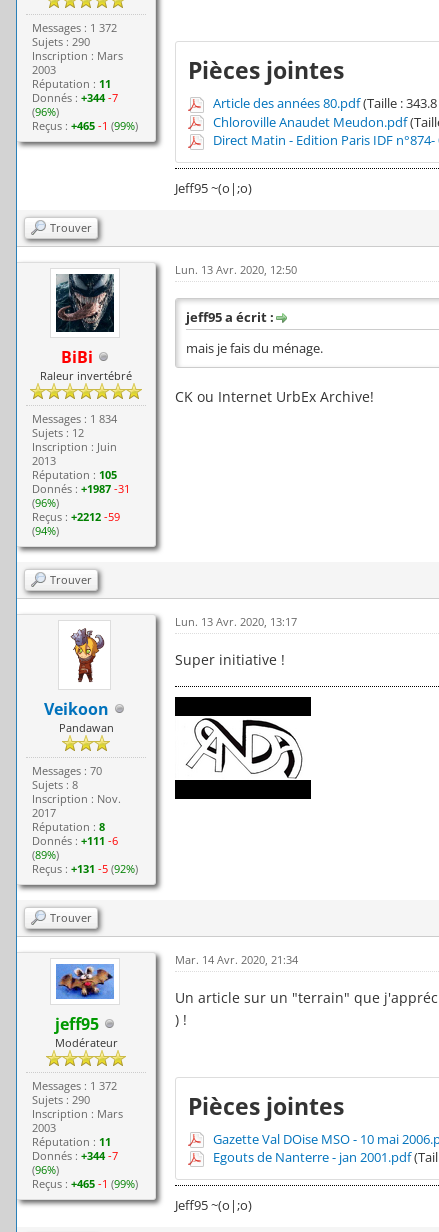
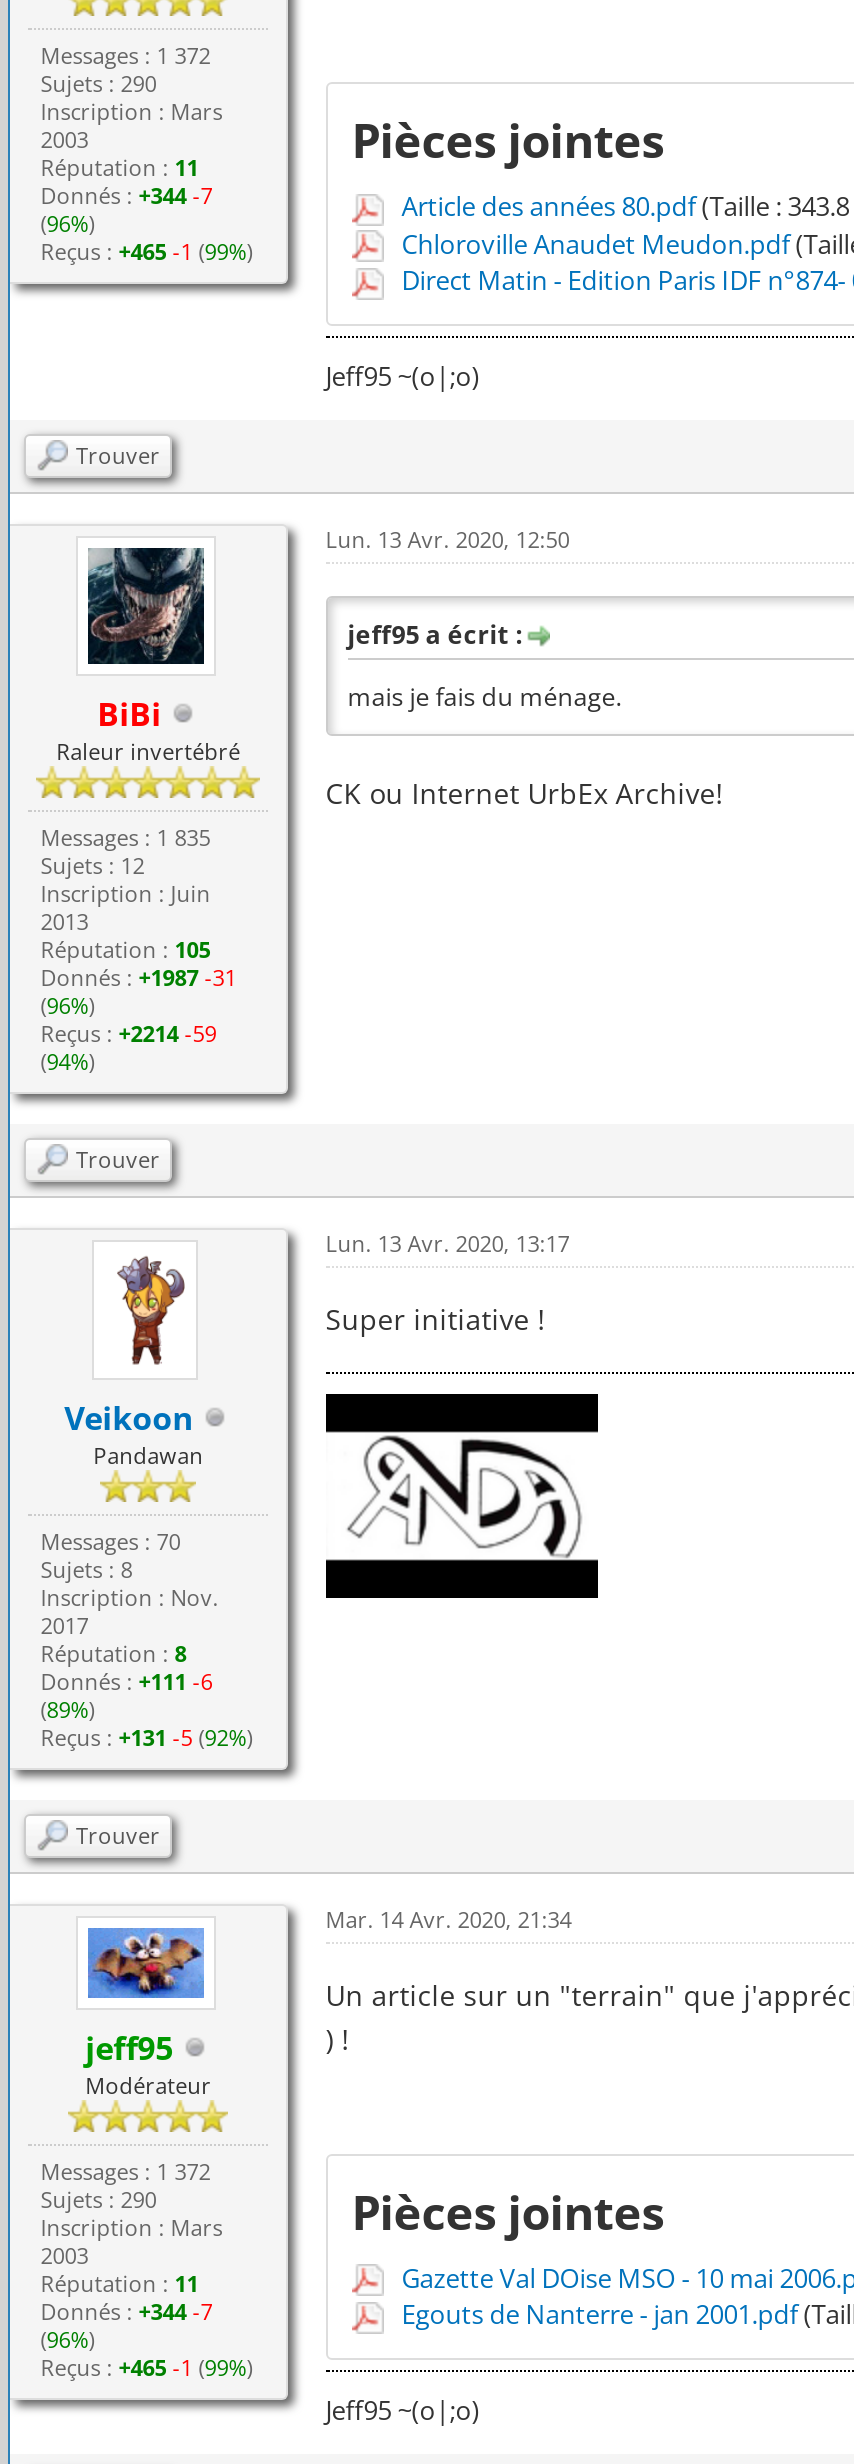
[32,411,117,426] Messages : 1 834 -> [41,822,211,852] Messages : 1 835
[32,509,120,524] Reçus : +2212 -59 -> [41,1018,217,1048] Reçus : +2214 -59

